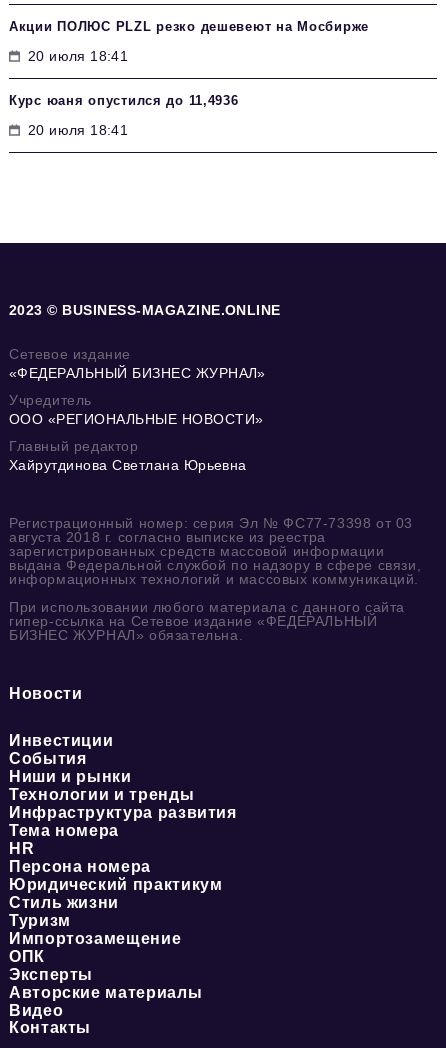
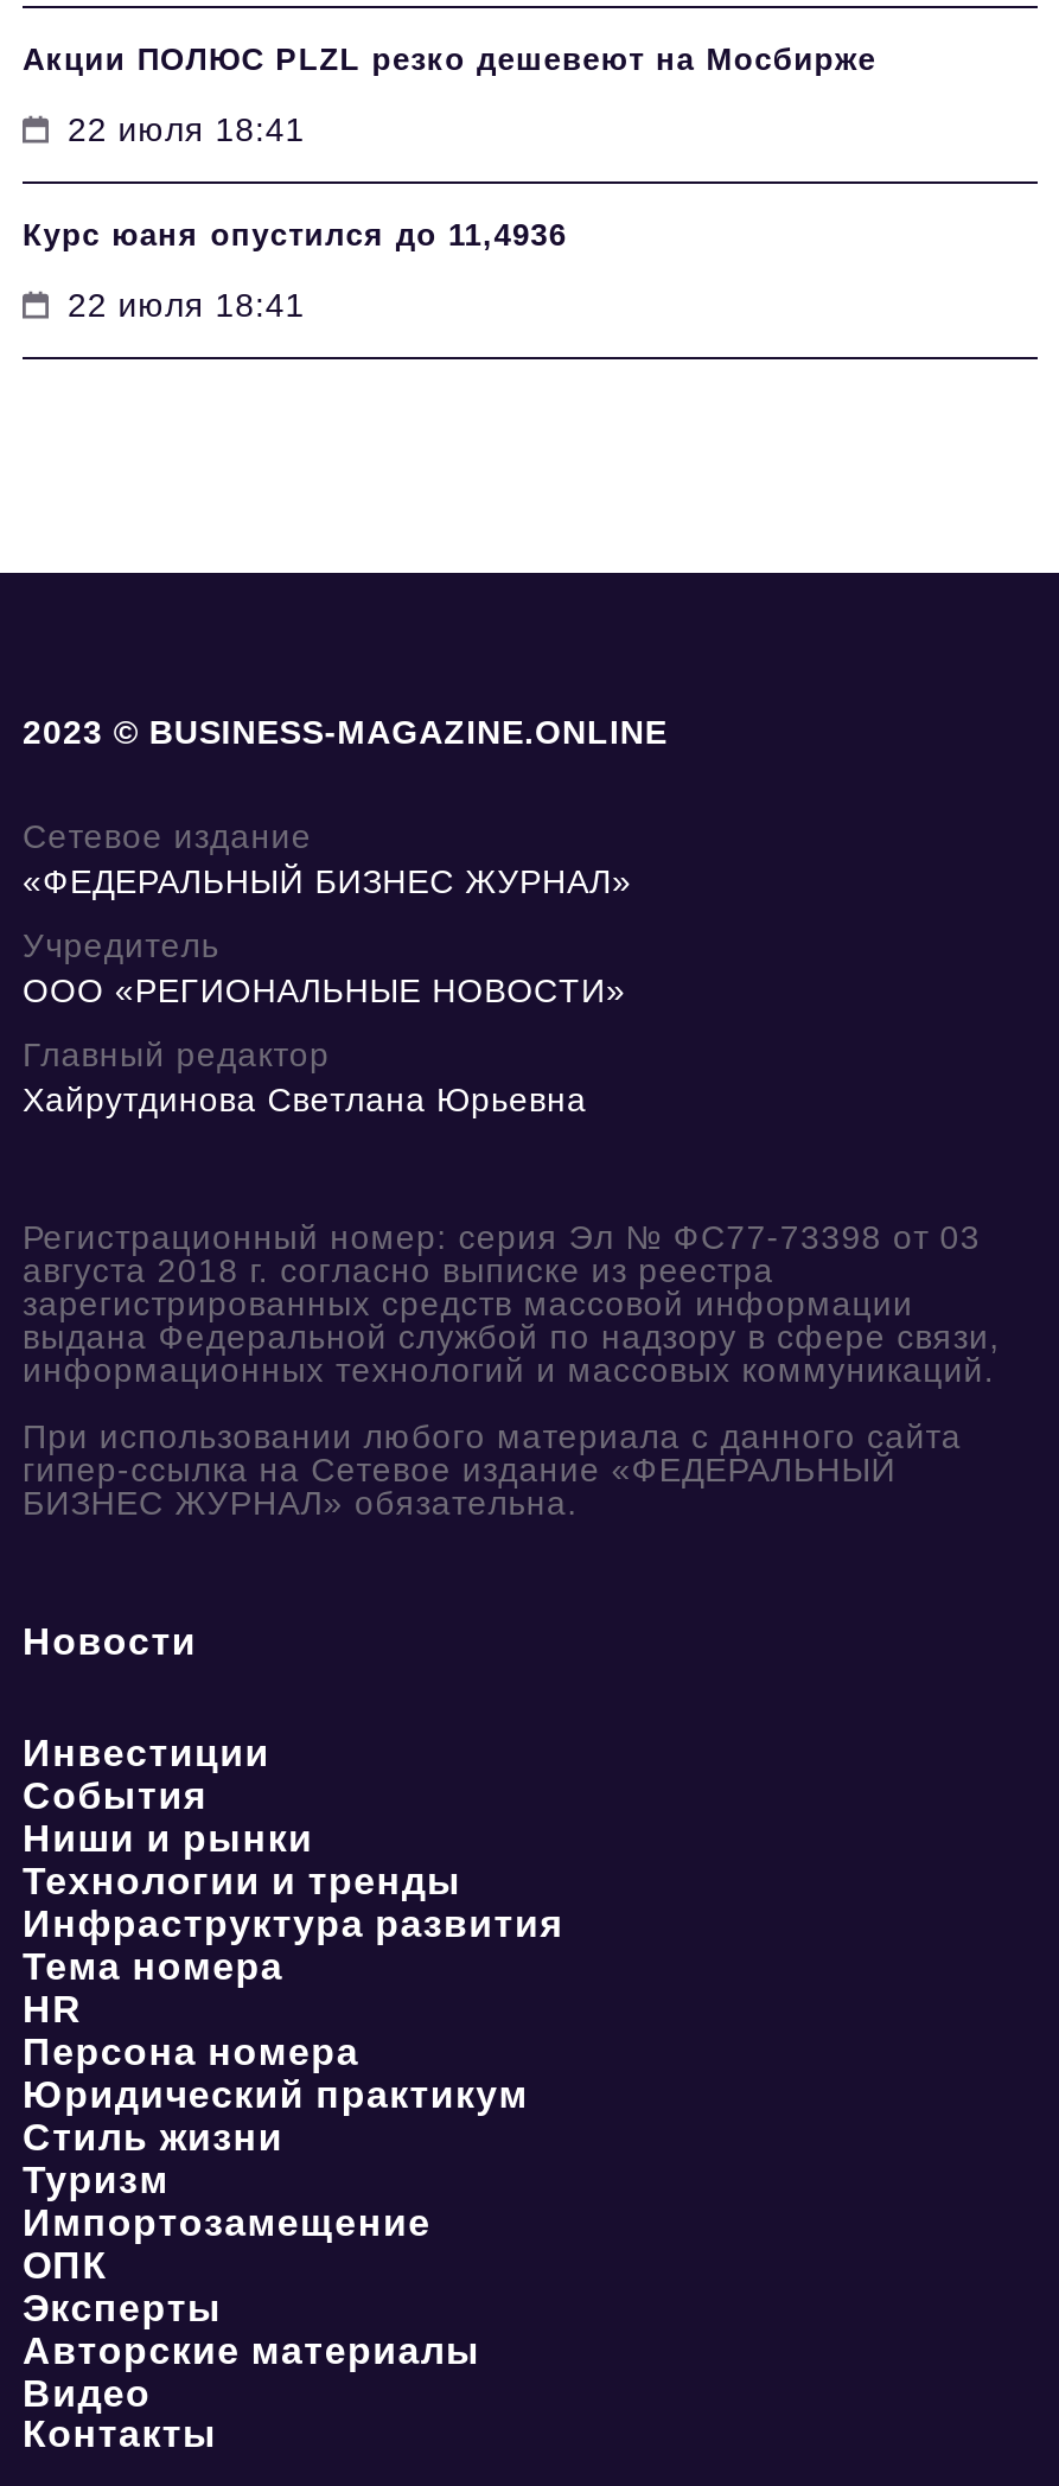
[28,48,128,64] 20 июля 18:41 -> [68,110,305,148] 22 июля 18:41
[28,122,128,138] 20 июля 18:41 -> [68,286,305,324] 22 июля 18:41

